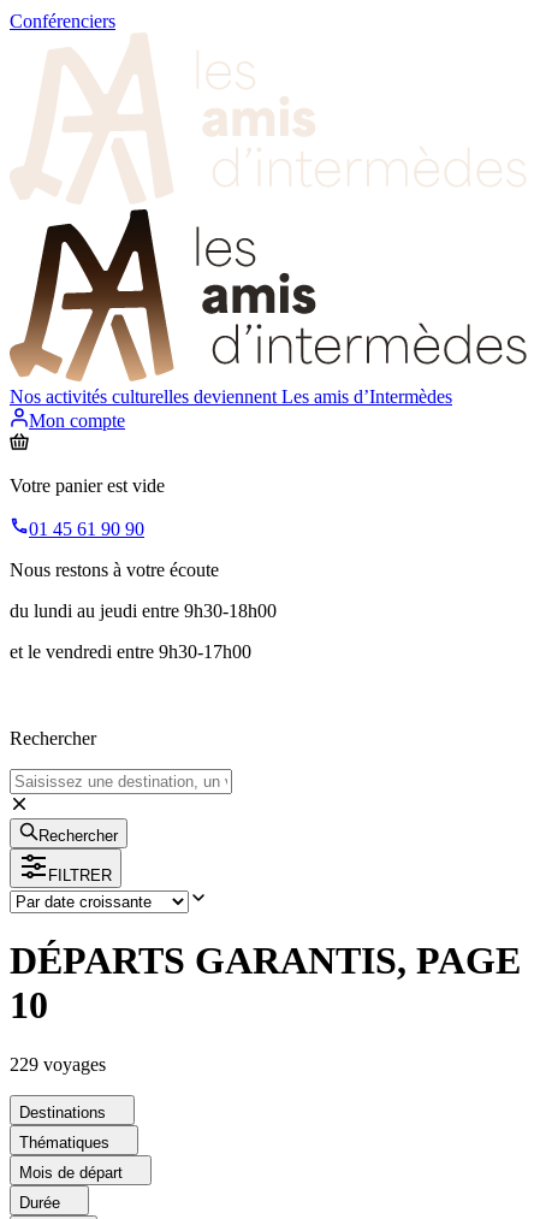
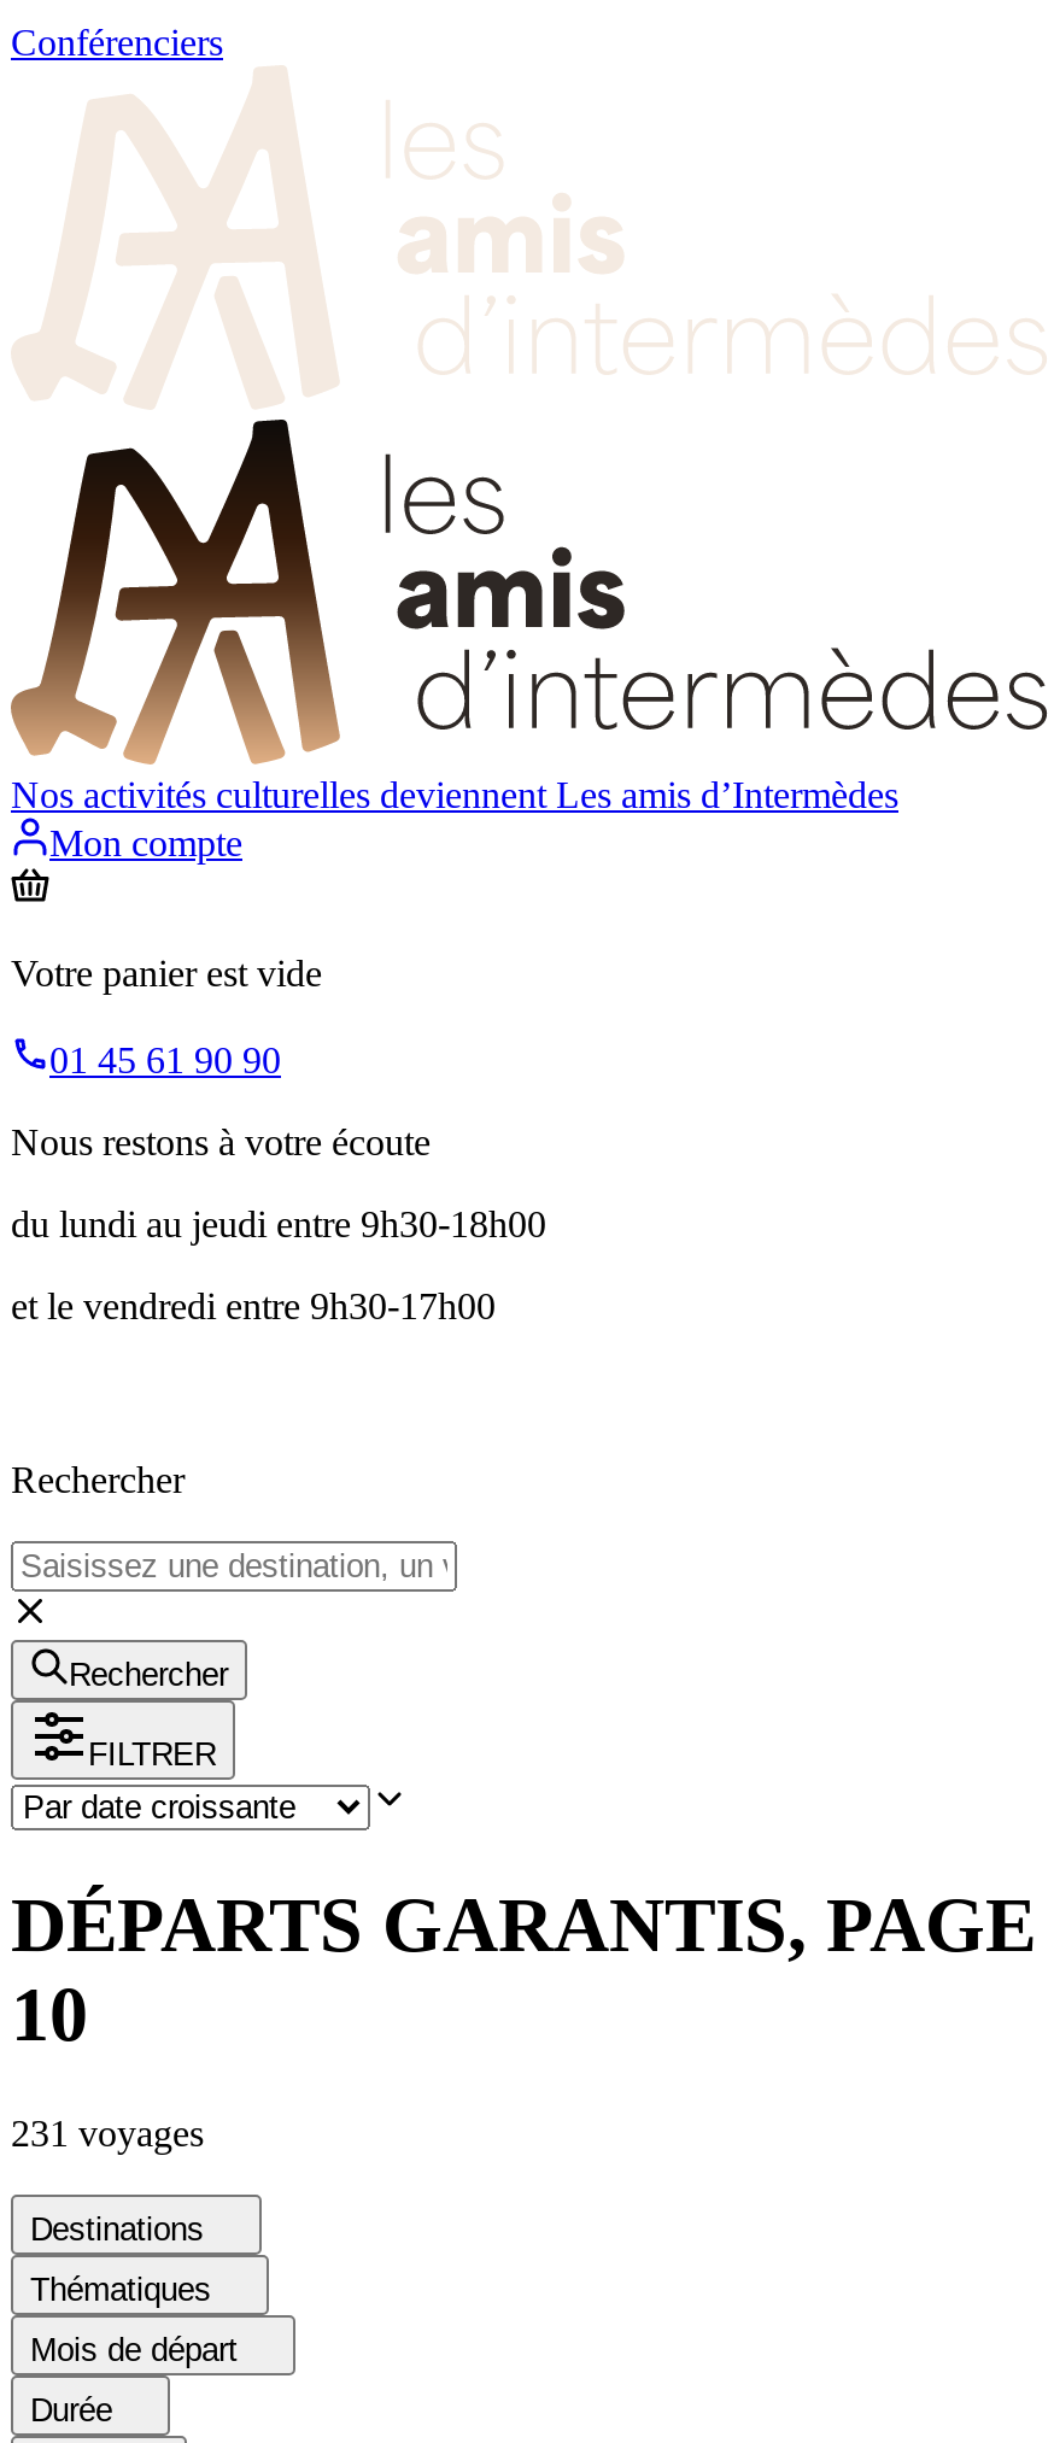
[10,1054,106,1074] 229 voyages -> [11,2112,204,2153] 231 voyages

